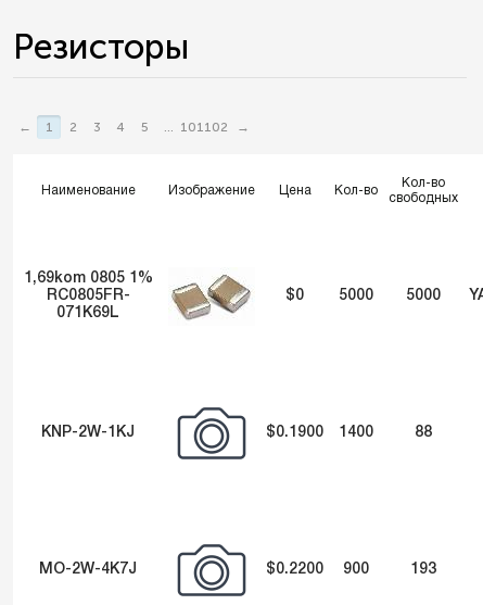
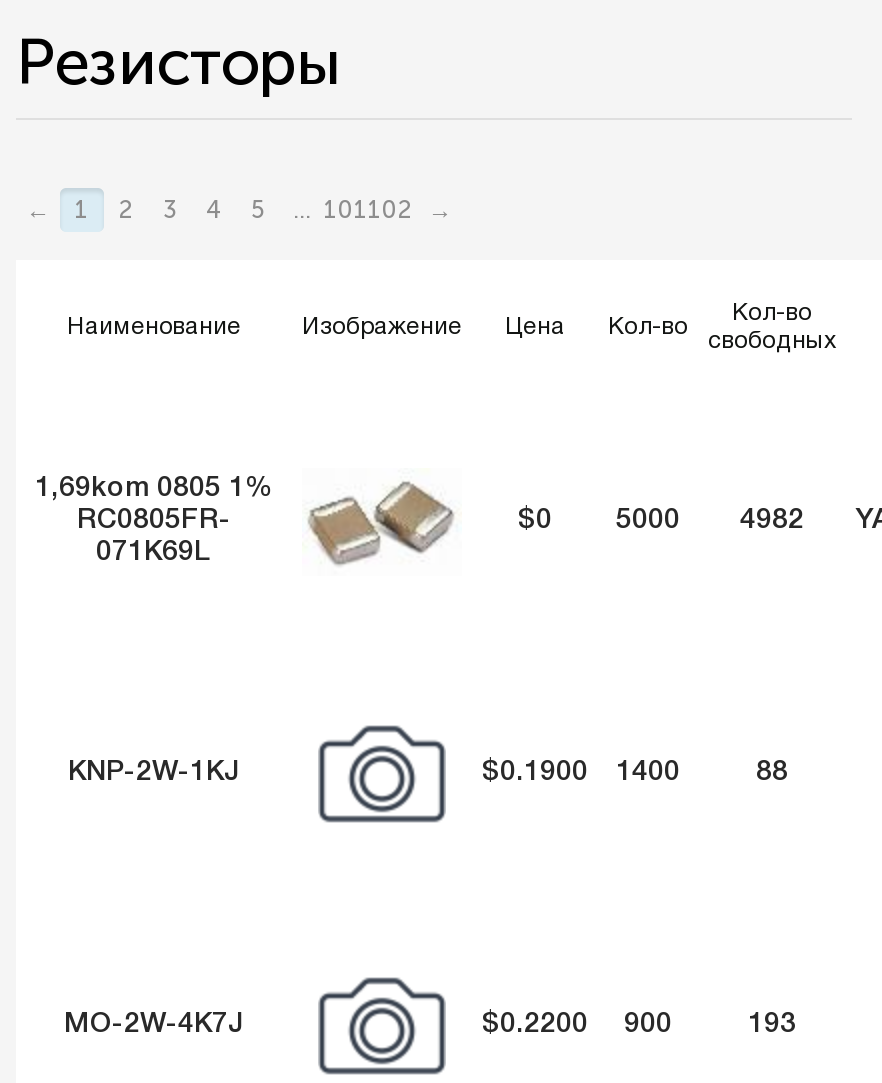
[406,289,441,303] 5000 -> [740,508,804,534] 4982

